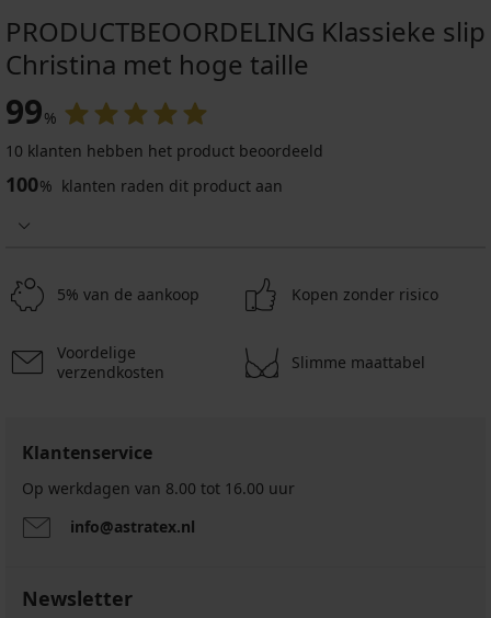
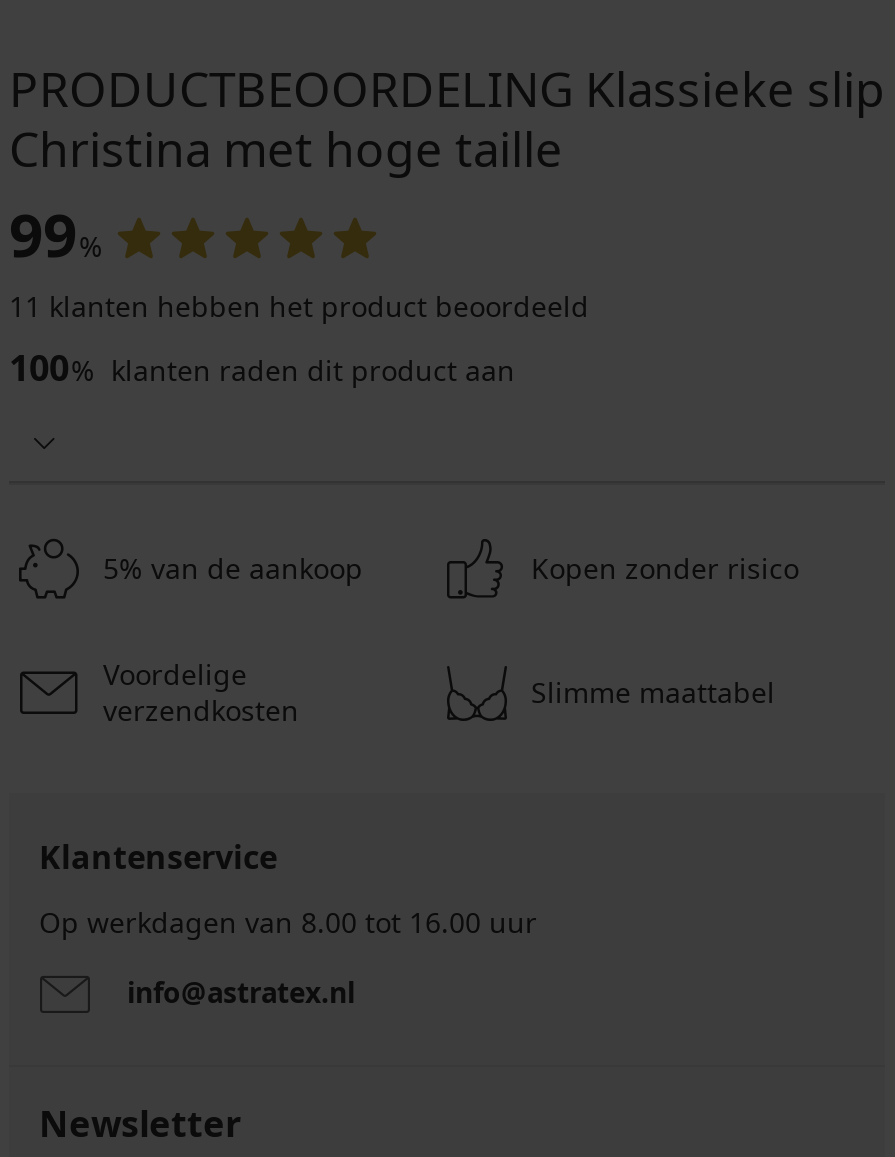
[5,141,323,161] 10 klanten hebben het product beoordeeld -> [9,287,589,325] 11 klanten hebben het product beoordeeld

